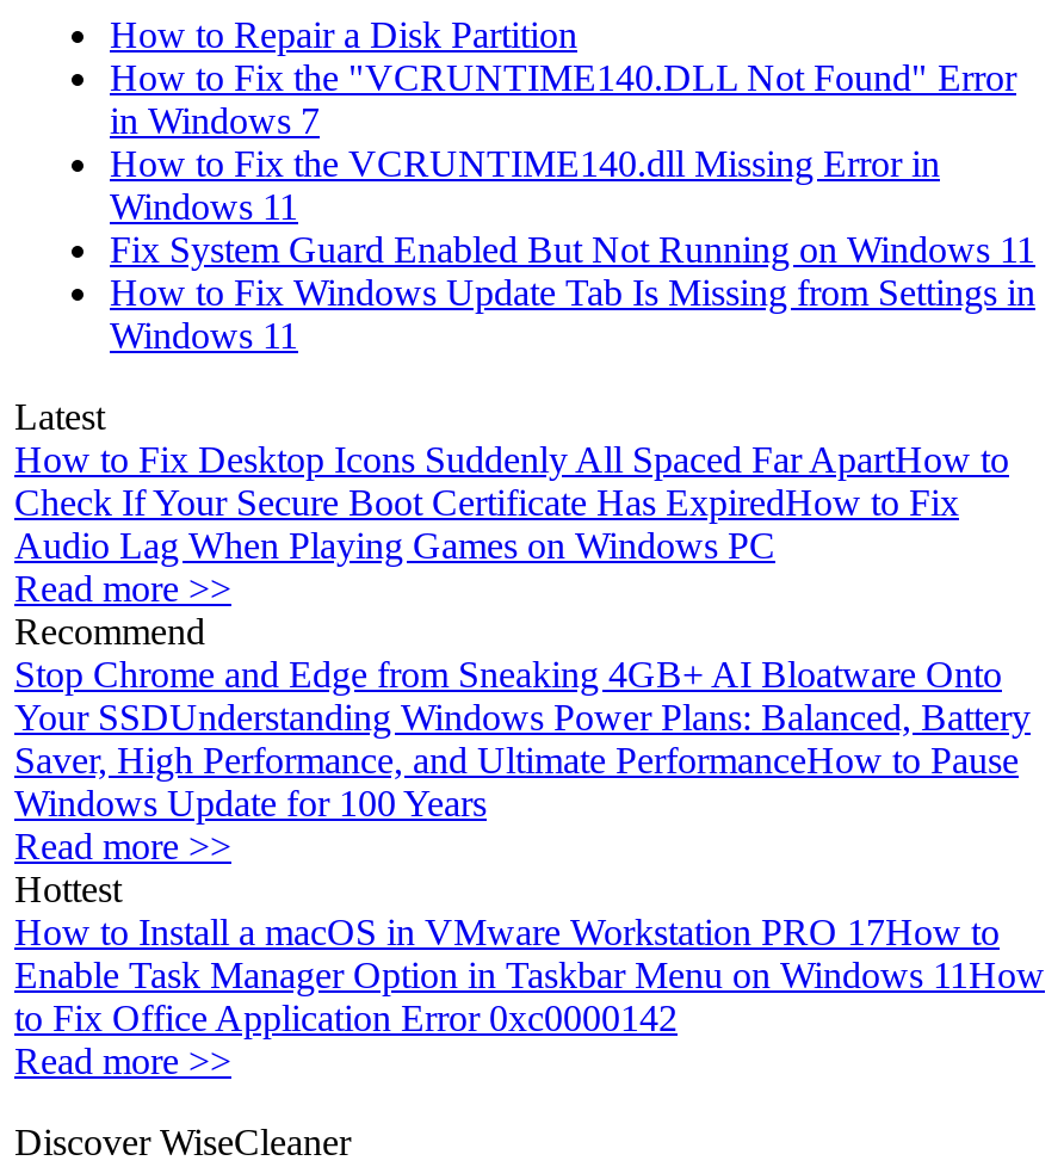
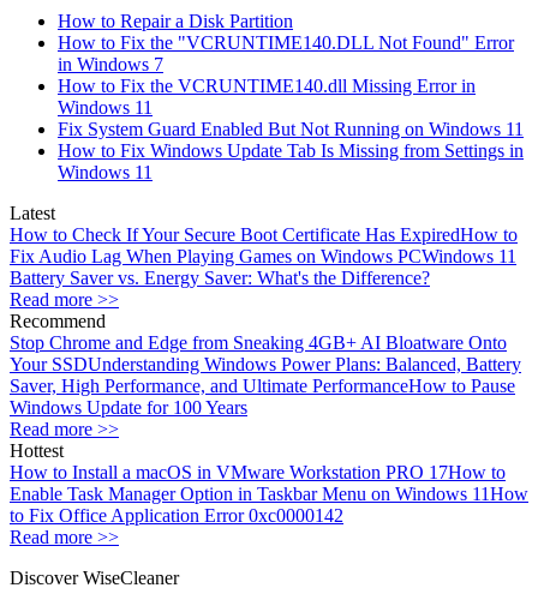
[14,438,1009,564] How to Fix Desktop Icons Suddenly All Spaced Far ApartHow to | Check If Your Secure Boot Certificate Has ExpiredHow to Fix | Audio Lag When Playing Games on Windows PC -> [10,224,518,287] How to Check If Your Secure Boot Certificate Has ExpiredHow to | Fix Audio Lag When Playing Games on Windows PCWindows 11 | Battery Saver vs. Energy Saver: What's the Difference?

